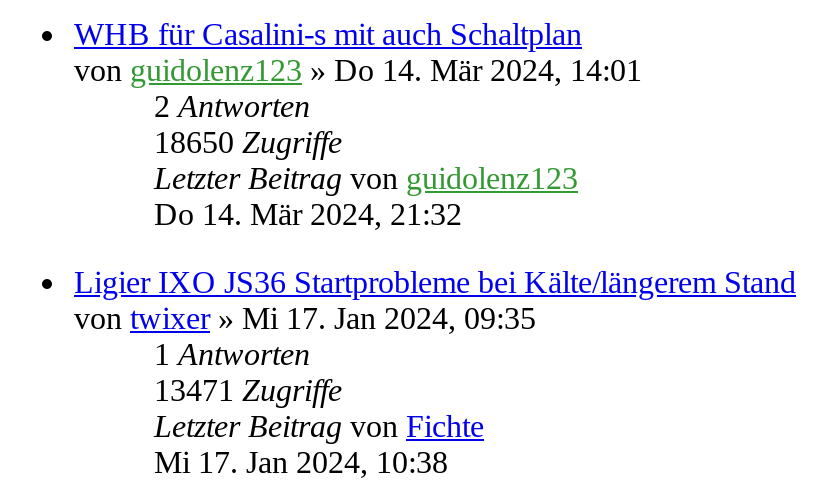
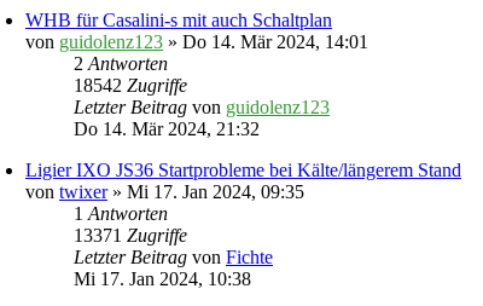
[154,126,342,160] 18650 Zugriffe -> [74,75,187,96] 18542 Zugriffe
[154,374,342,408] 13471 Zugriffe -> [74,225,187,246] 13371 Zugriffe

